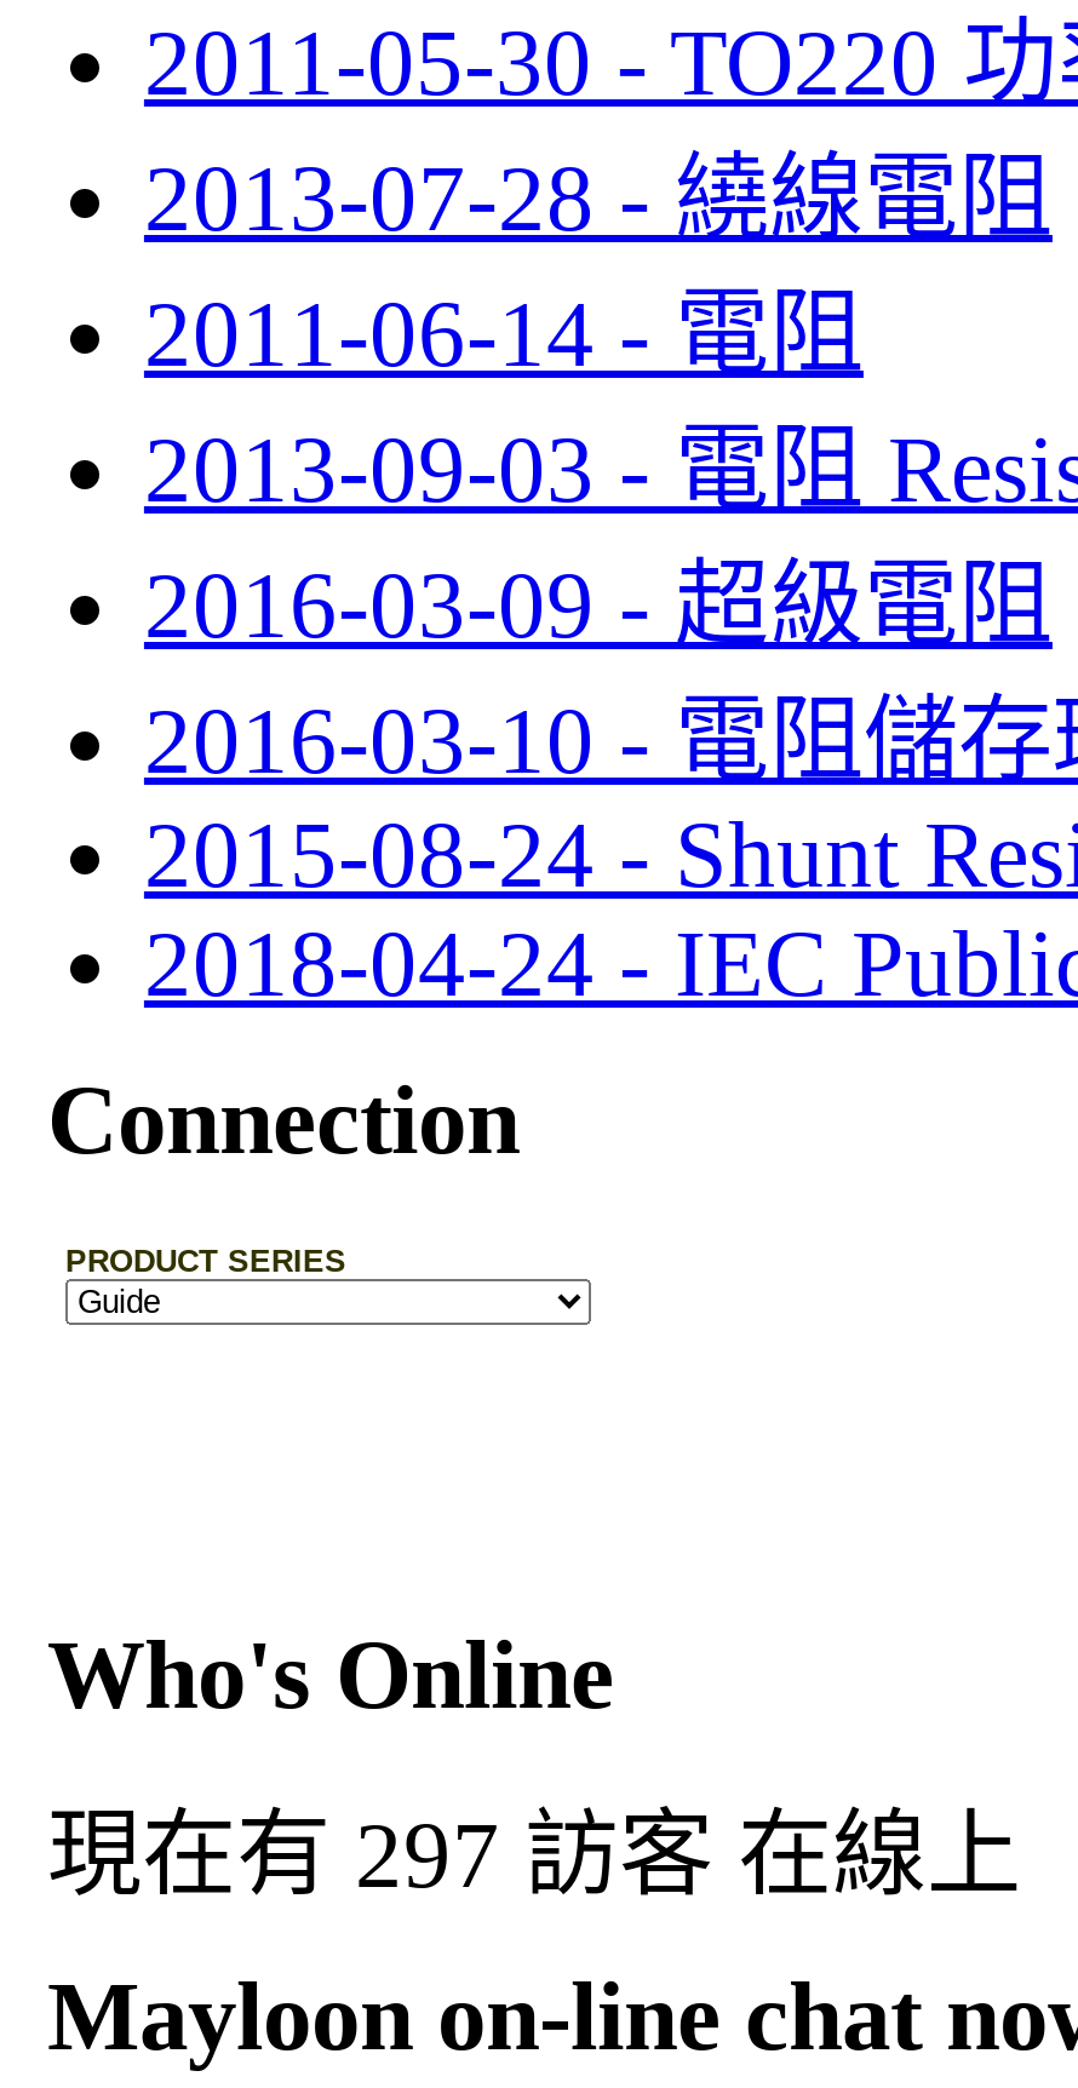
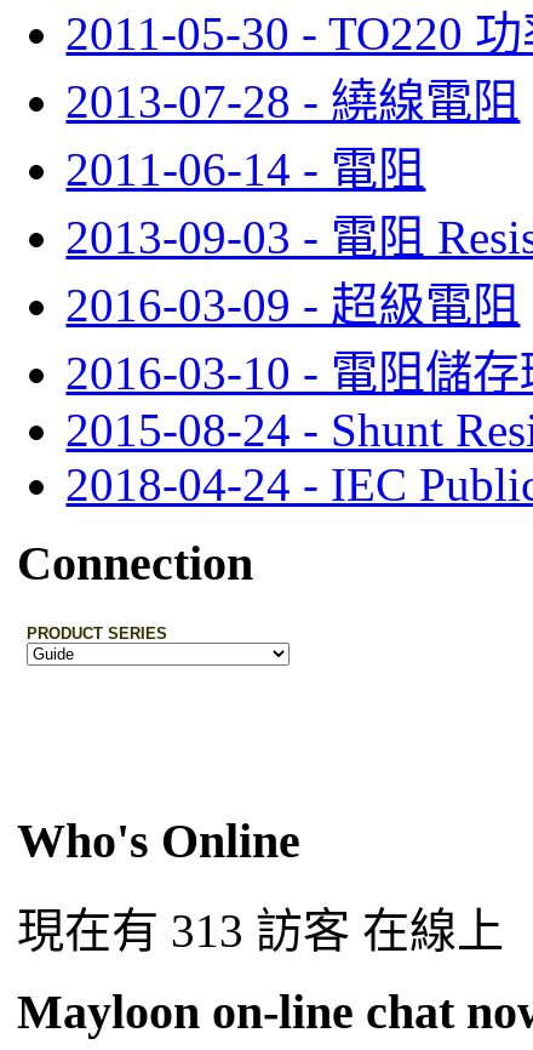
[47,1803,1021,1907] 現在有 297 訪客 在線上 -> [18,905,505,957] 現在有 313 訪客 在線上

